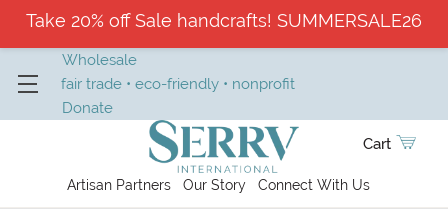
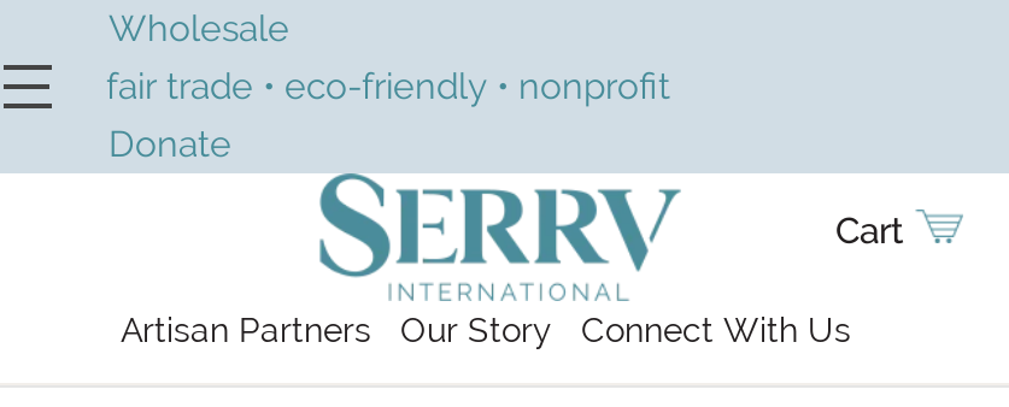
[26,10,422,31] Take 20% off Sale handcrafts! SUMMERSALE26 -> none

